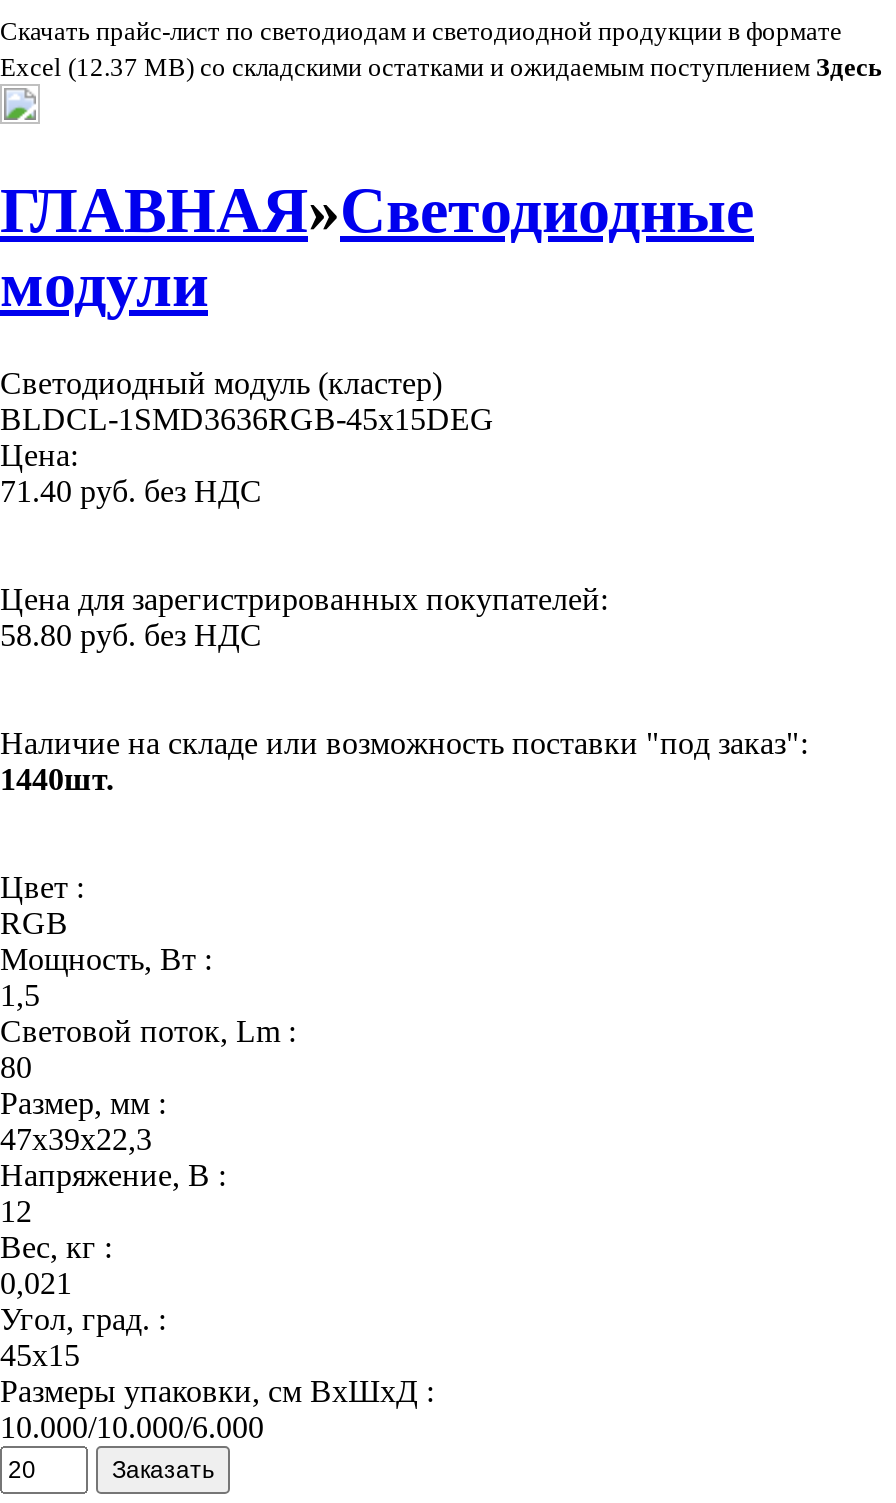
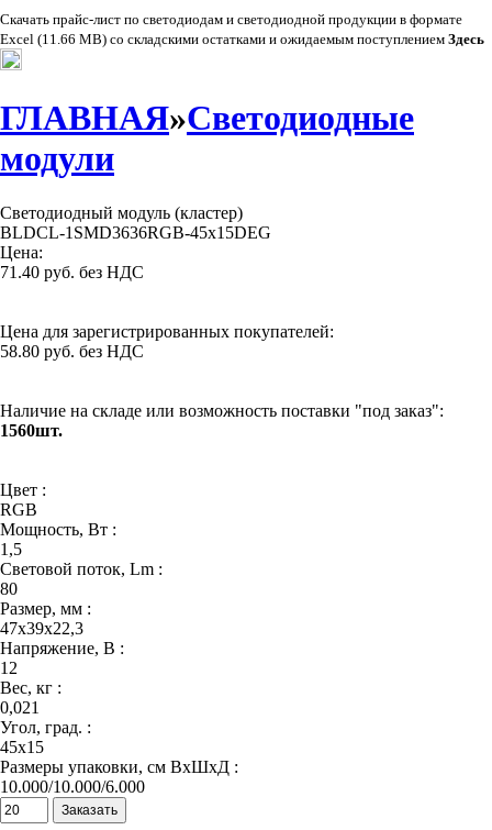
[0,52,882,82] Excel (12.37 MB) со складскими остатками и ожидаемым поступлением Здесь -> [0,31,484,47] Excel (11.66 MB) со складскими остатками и ожидаемым поступлением Здесь
[0,762,114,796] 1440шт. -> [0,421,63,440] 1560шт.

